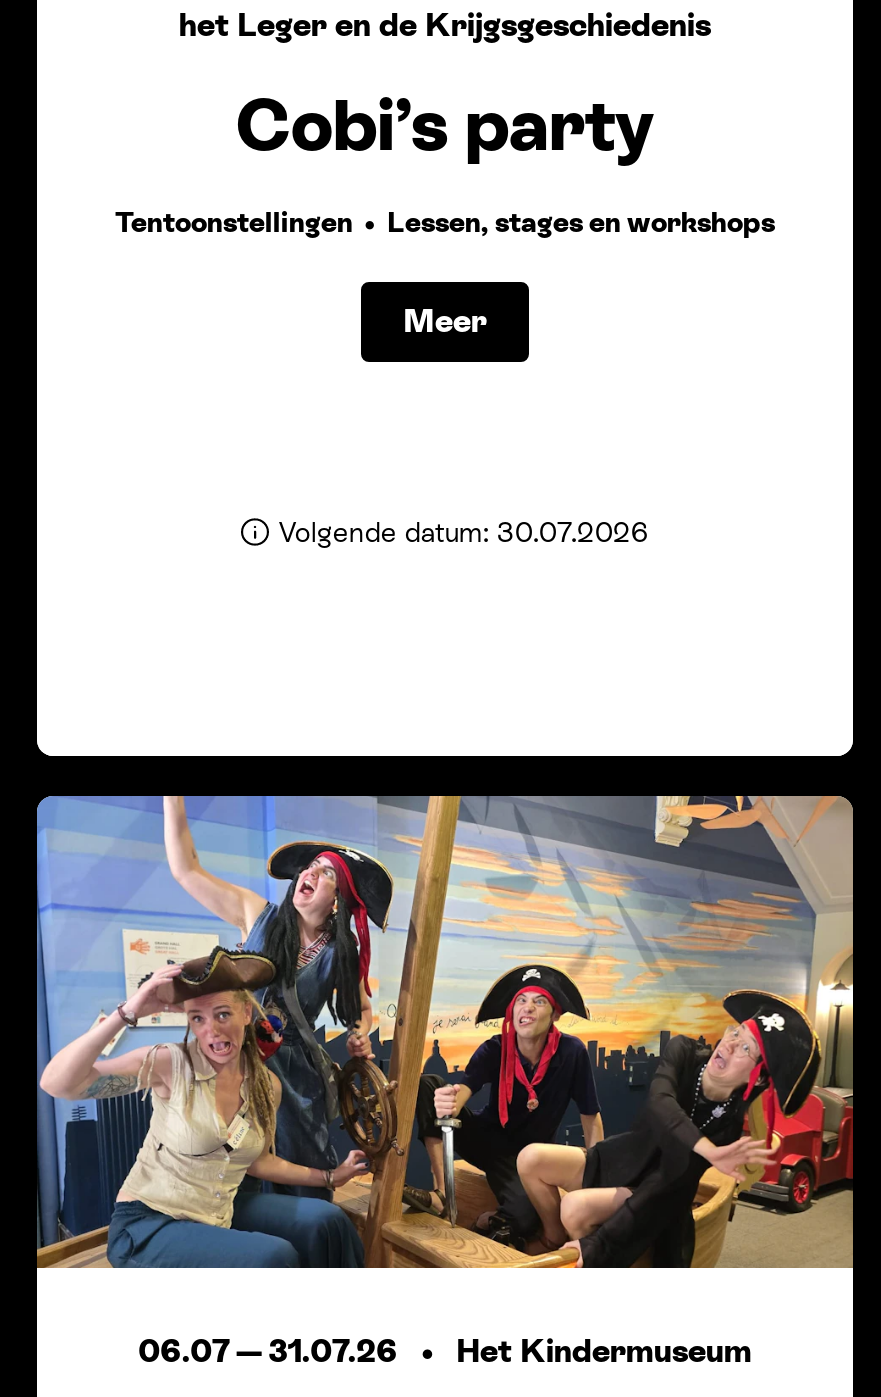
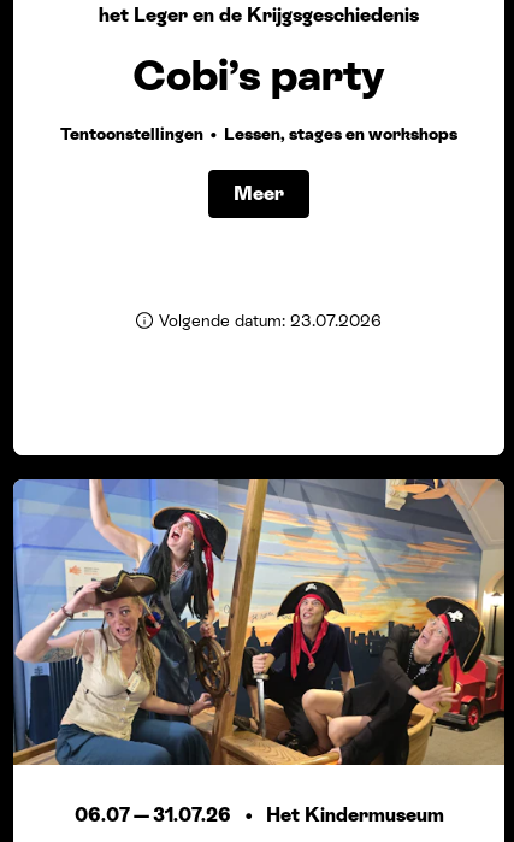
[279,517,649,549] Volgende datum: 30.07.2026 -> [159,311,381,330] Volgende datum: 23.07.2026

